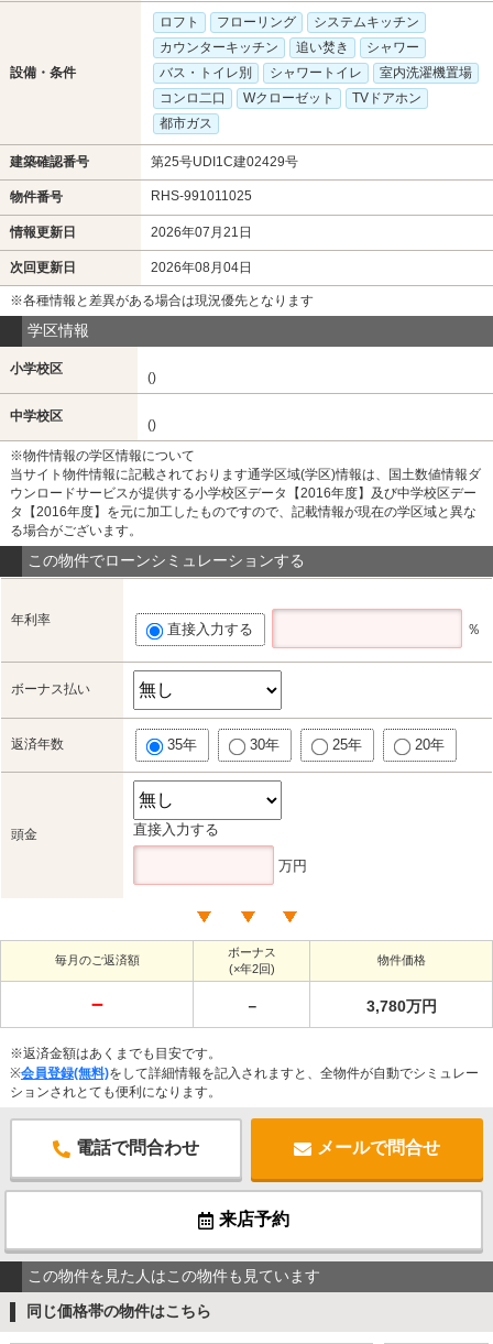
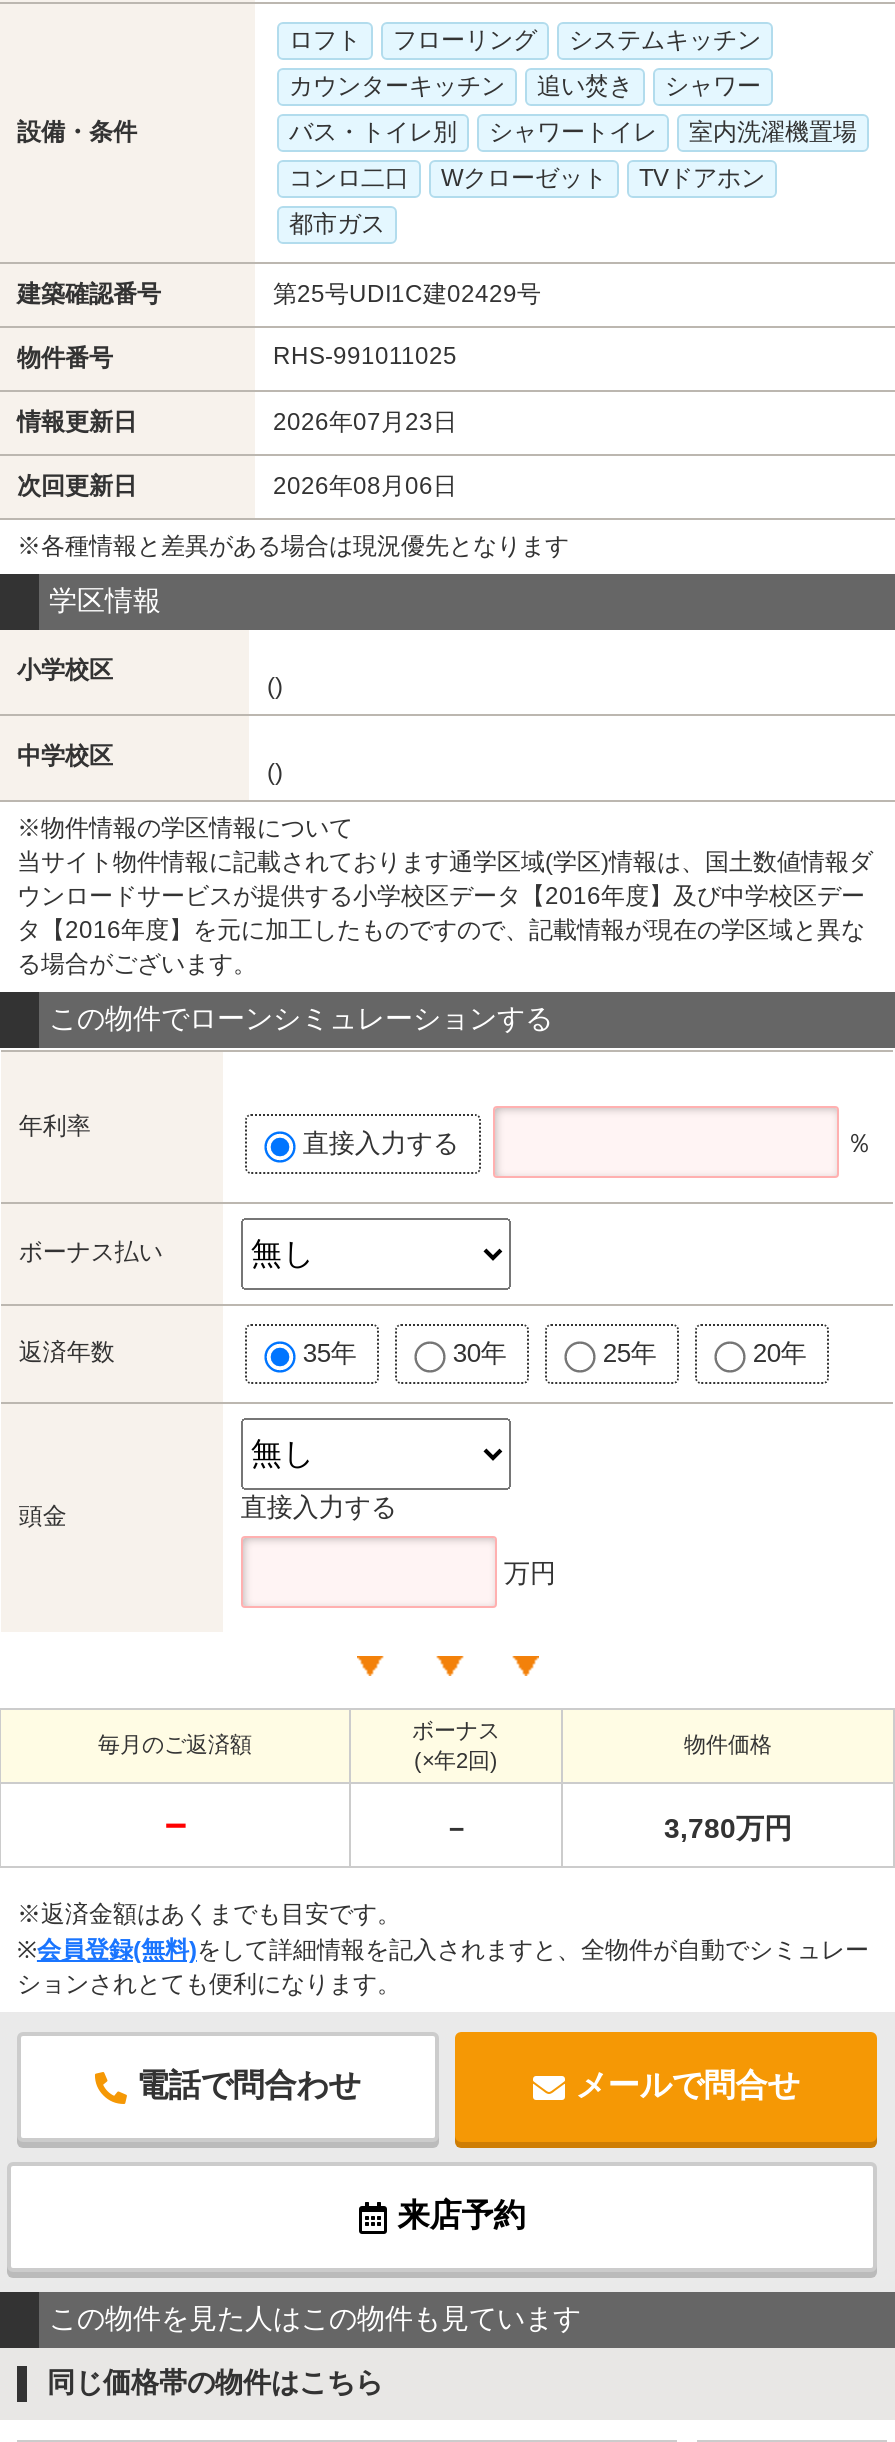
[151,225,252,240] 2026年07月21日 -> [273,408,457,436] 2026年07月23日
[151,260,252,275] 2026年08月04日 -> [273,472,457,500] 2026年08月06日

